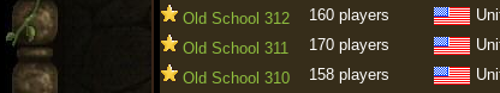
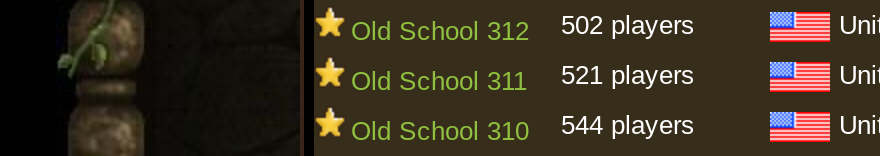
[182,6,389,27] Old School 312 160 players -> [351,10,695,46] Old School 312 502 players
[182,36,389,57] Old School 311 170 players -> [351,60,695,96] Old School 311 521 players
[182,66,389,87] Old School 310 158 players -> [351,110,695,146] Old School 310 544 players

